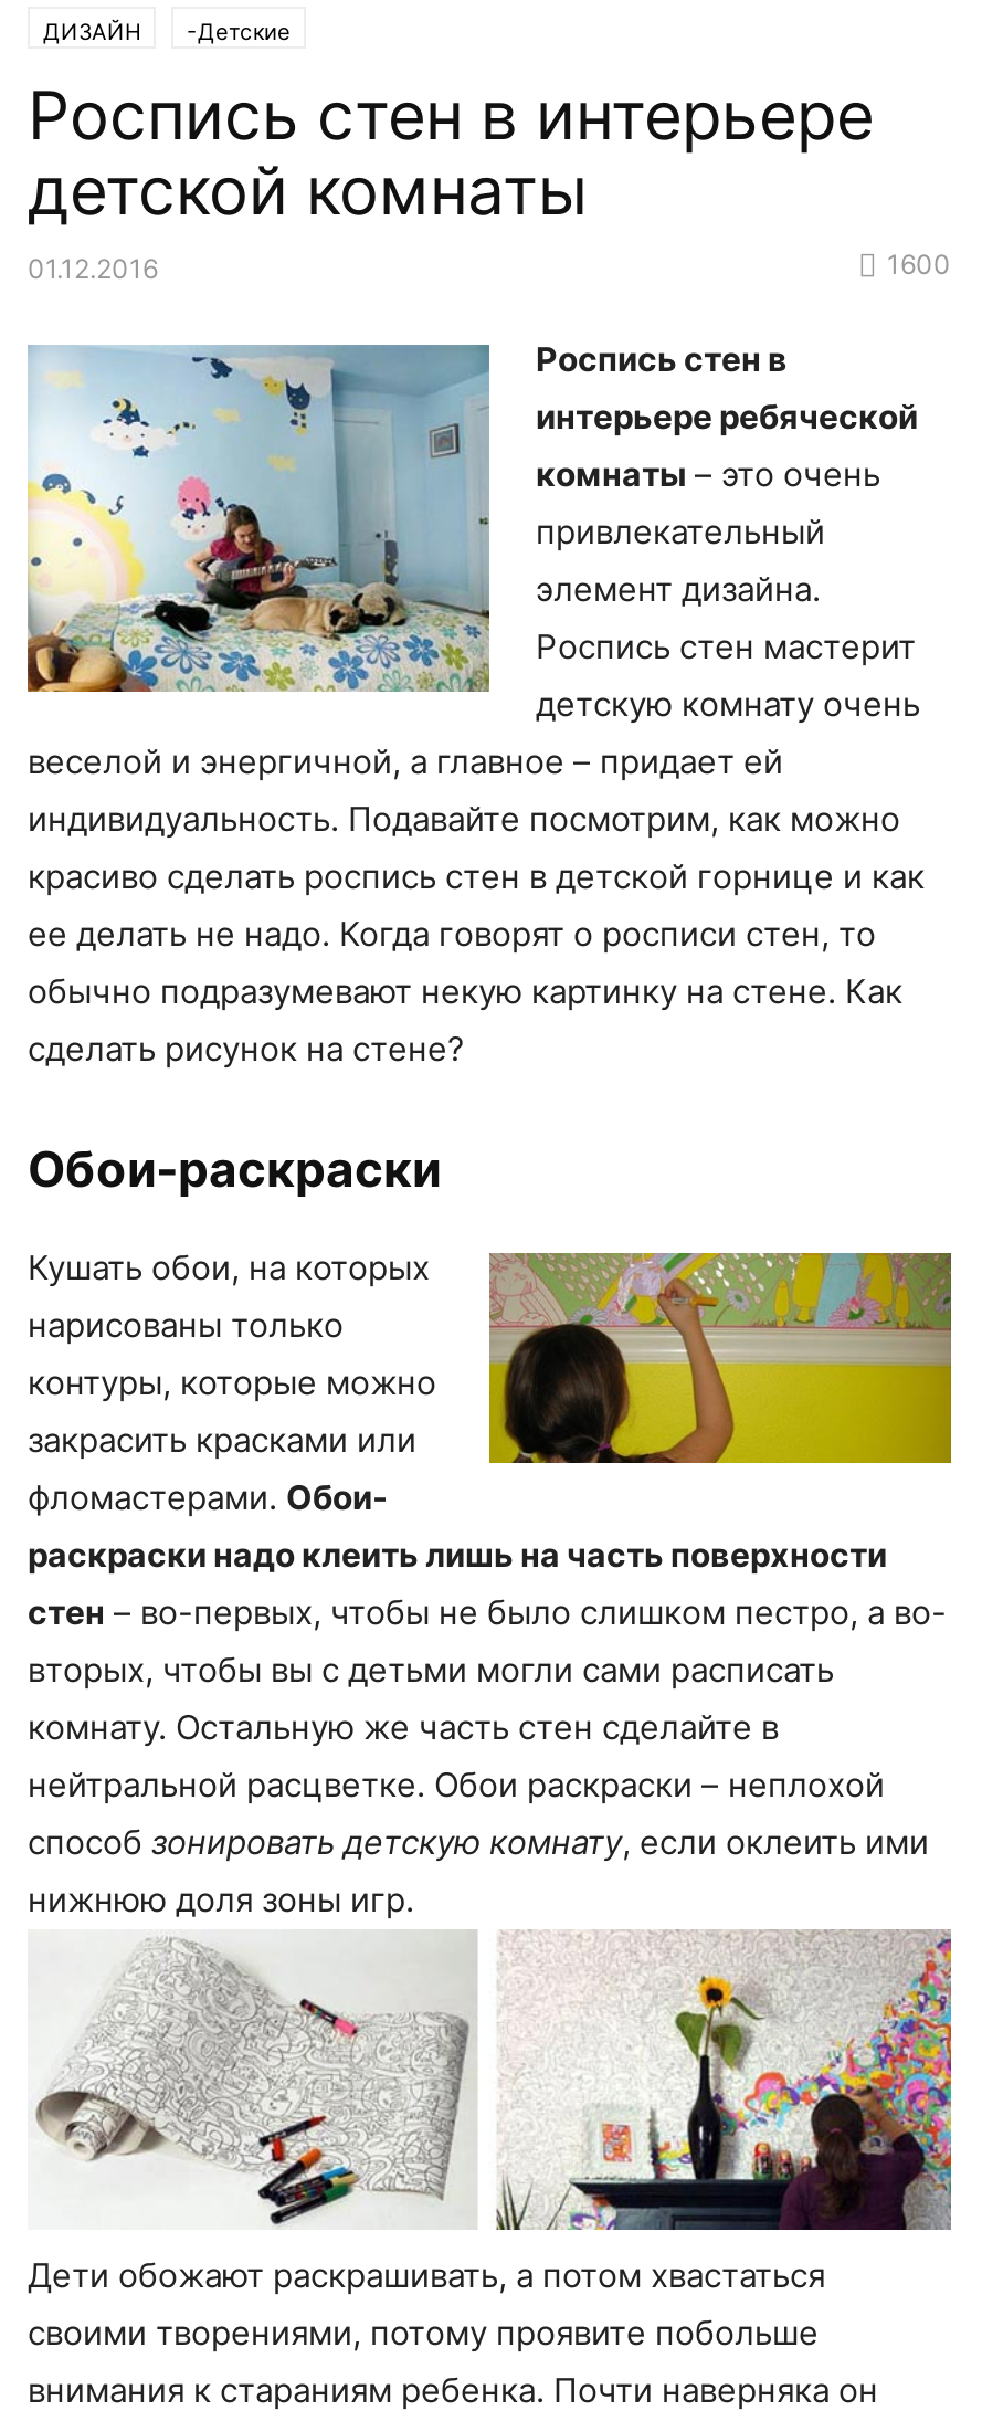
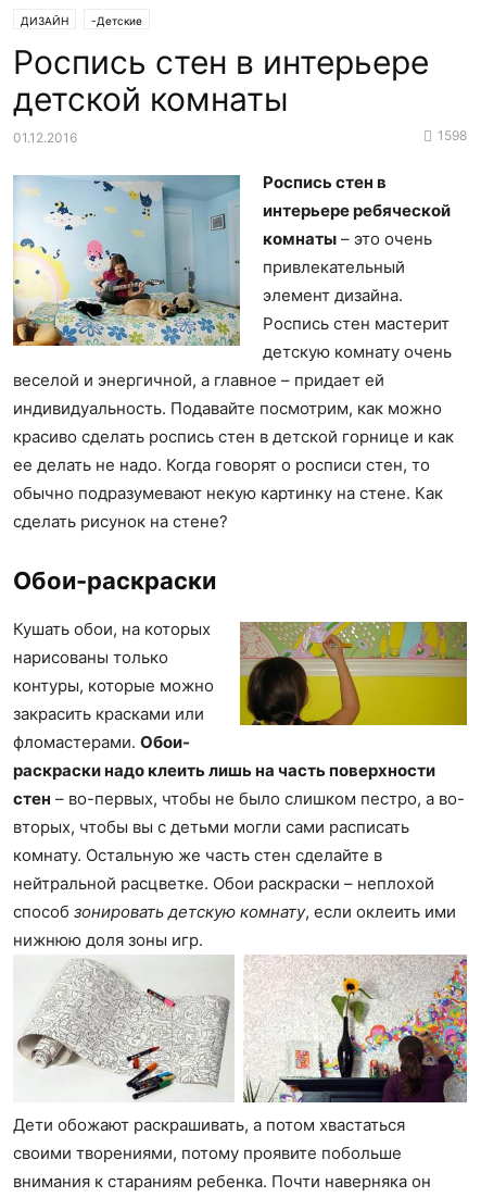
[887,248,951,281] 1600 -> [438,127,467,144] 1598

